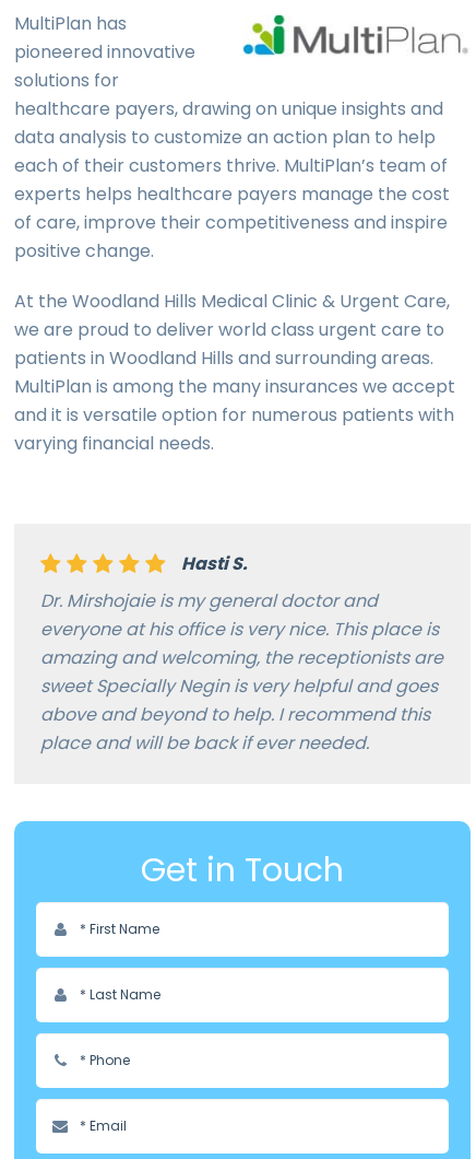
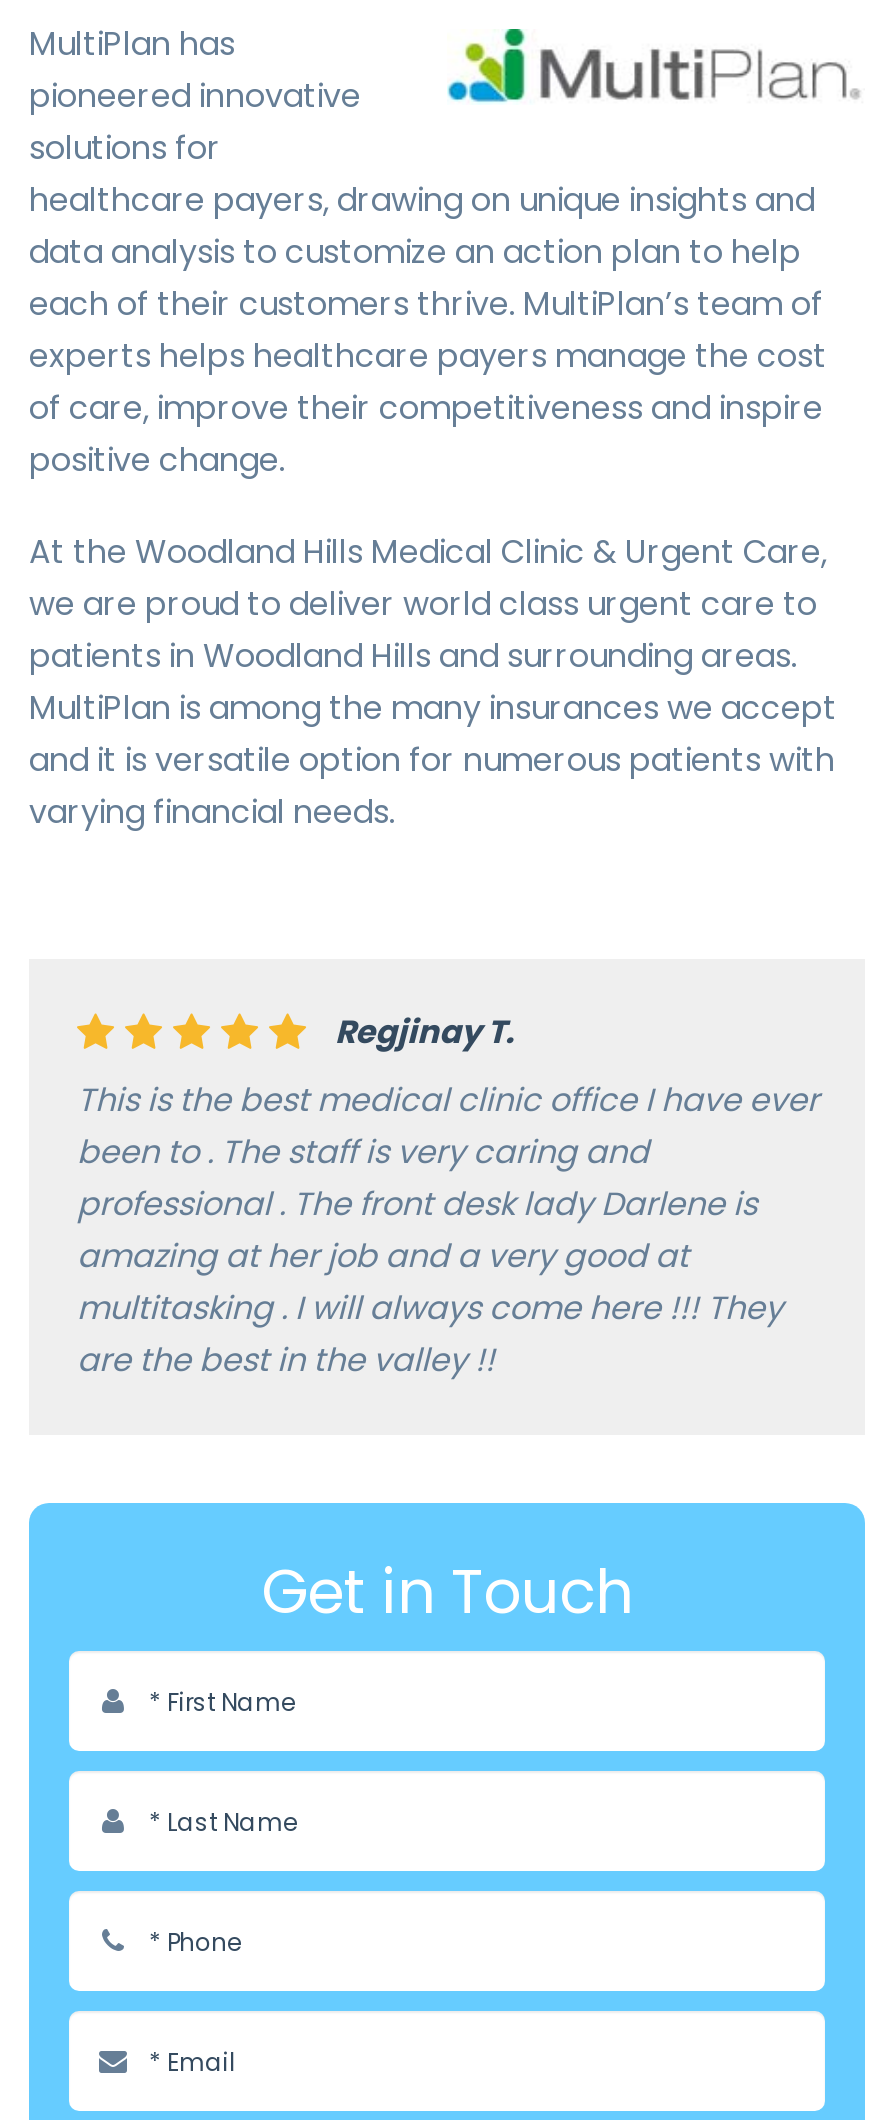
[181,551,248,576] Hasti S. -> [335,1009,515,1055] Regjinay T.
[40,588,443,755] Dr. Mirshojaie is my general doctor and | everyone at his office is very nice. This place is | amazing and welcoming, the receptionists are | sweet Specially Negin is very helpful and goes | above and beyond to help. I recommend this | place and will be back if ever needed. -> [77,1077,819,1383] This is the best medical clinic office I have ever | been to . The staff is very caring and | professional . The front desk lady Darlene is | amazing at her job and a very good at | multitasking . I will always come here !!! They | are the best in the valley !!

